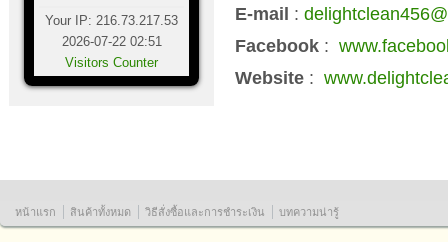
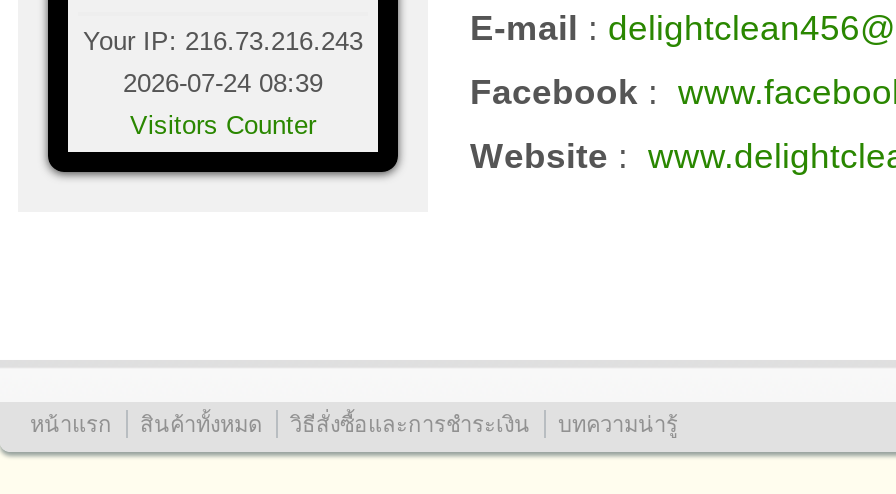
[45,13,178,28] Your IP: 216.73.217.53 -> [83,26,363,56] Your IP: 216.73.216.243
[61,34,161,49] 2026-07-22 02:51 -> [123,68,323,98] 2026-07-24 08:39

